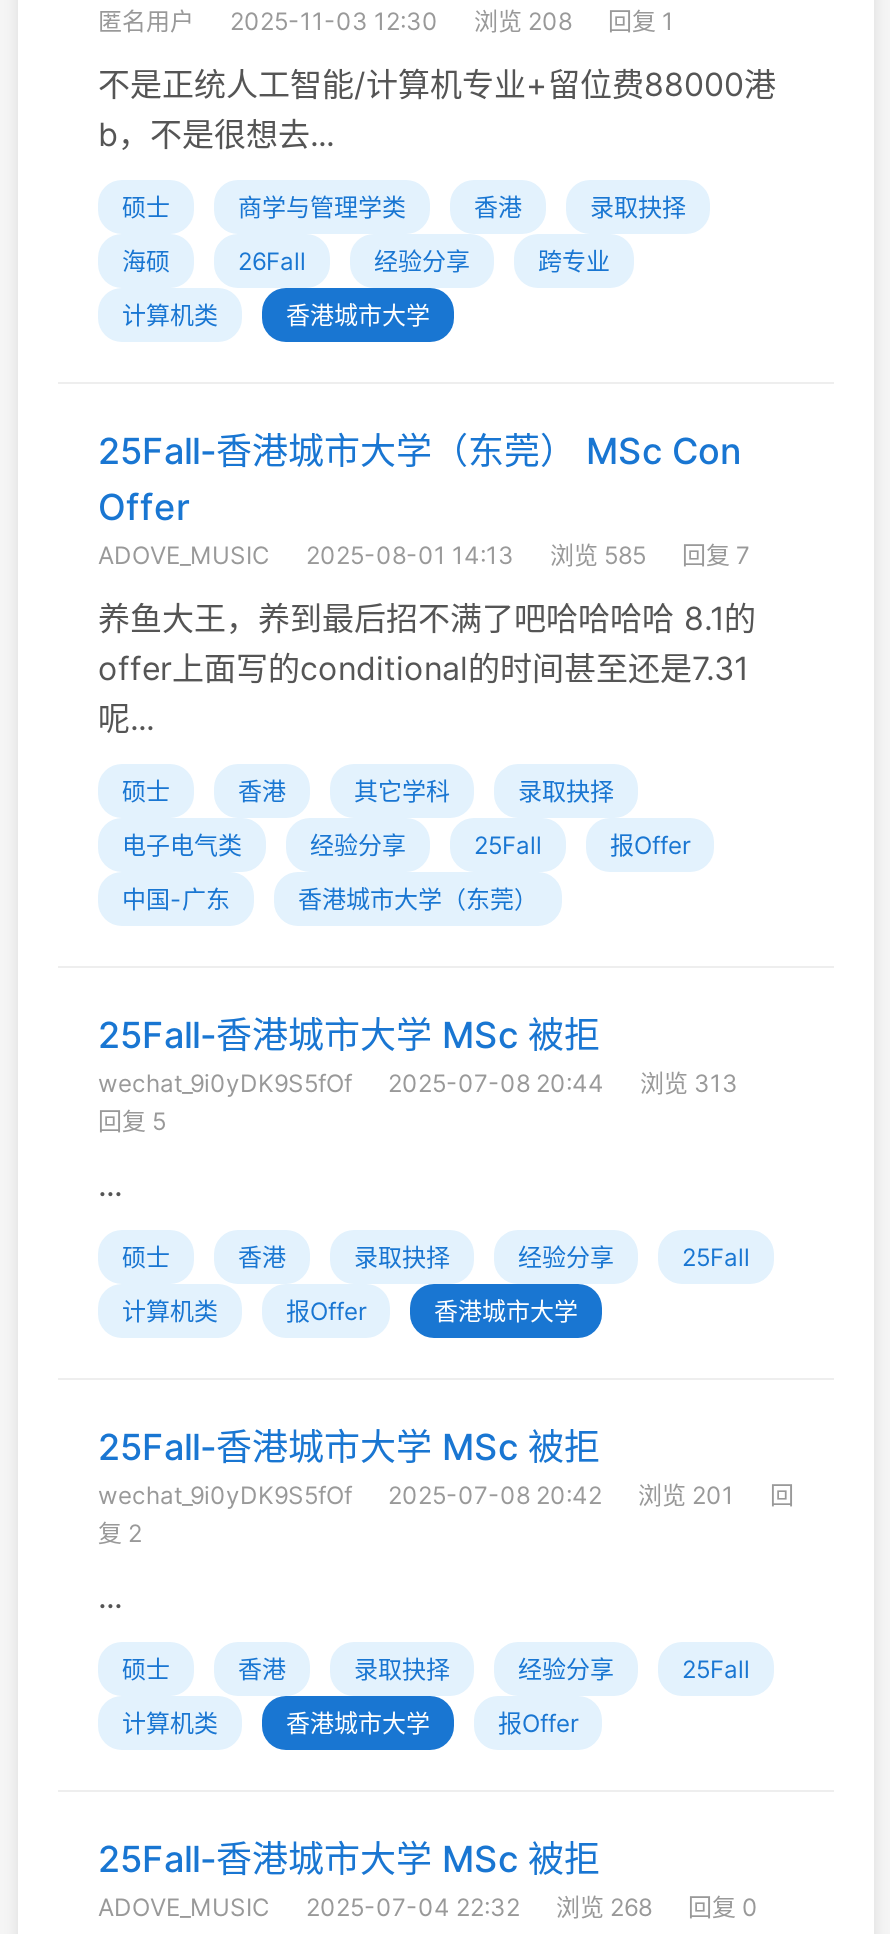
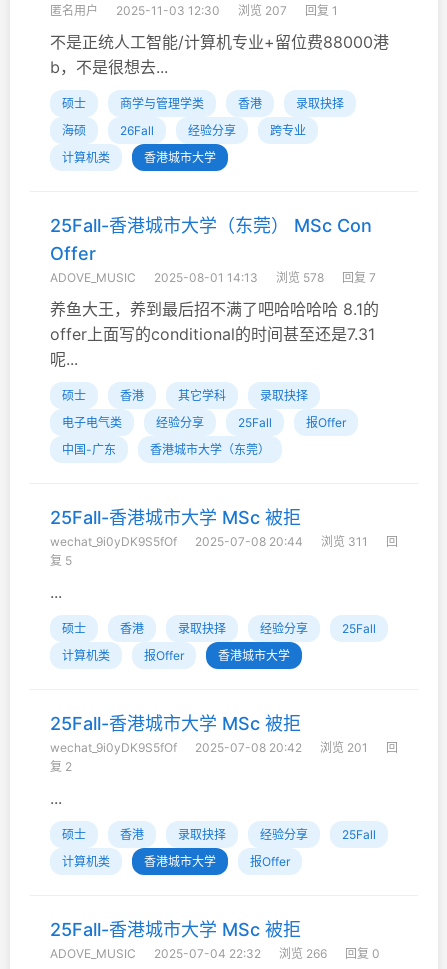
[98,6,674,36] 匿名用户 2025-11-03 12:30 浏览 208 回复 1 -> [50,3,338,18] 匿名用户 2025-11-03 12:30 浏览 207 回复 1
[98,540,750,570] ADOVE_MUSIC 2025-08-01 14:13 浏览 585 回复 7 -> [50,270,376,285] ADOVE_MUSIC 2025-08-01 14:13 浏览 578 回复 7
[98,1068,738,1136] 浏览 313 | 回复 5 -> [50,534,398,568] 浏览 311 | 回 | 复 5
[98,1892,758,1922] ADOVE_MUSIC 2025-07-04 22:32 浏览 268 回复 0 -> [50,946,380,961] ADOVE_MUSIC 2025-07-04 22:32 浏览 266 回复 0

